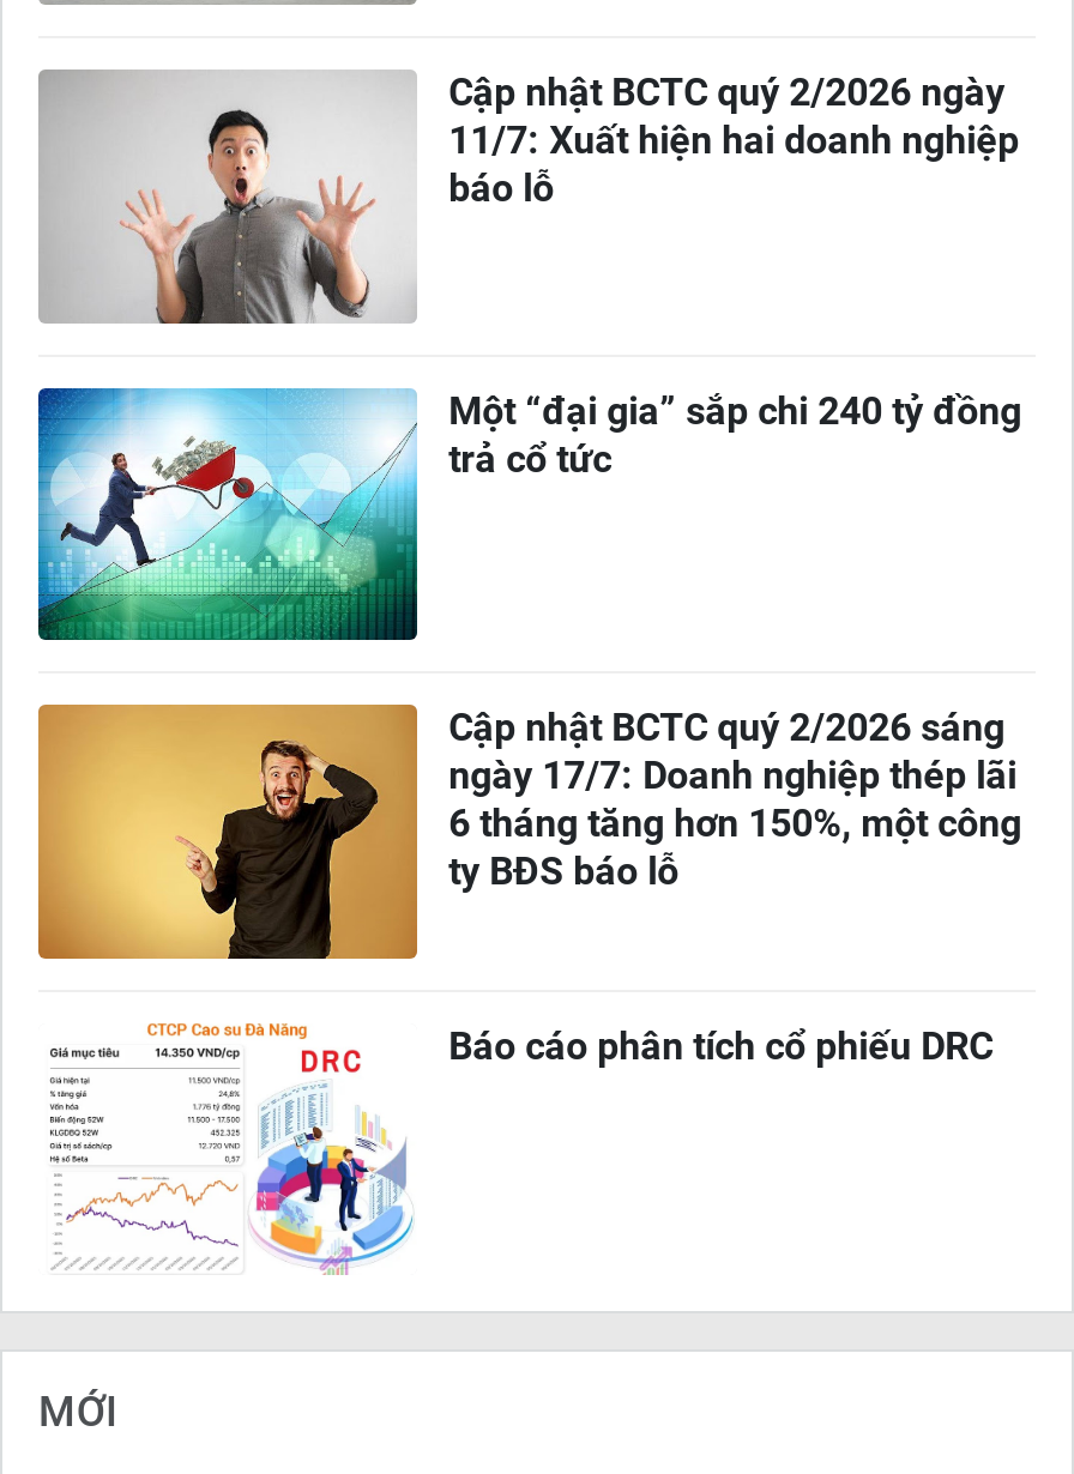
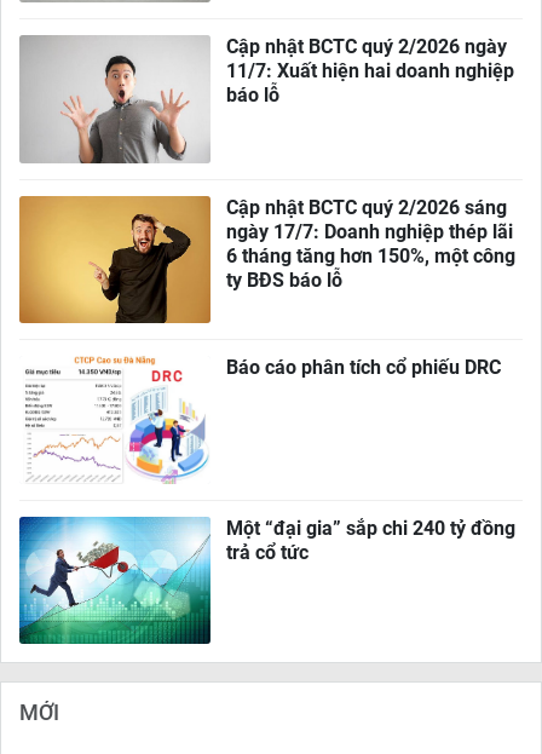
moved [36,386,1021,642] -> [18,516,516,645]: [image] | Một “đại gia” sắp chi 240 tỷ đồng | trả cổ tức
moved [38,705,1021,1068] -> [19,196,516,379]: [image] | Cập nhật BCTC quý 2/2026 sáng | ngày 17/7: Doanh nghiệp thép lãi | 6 tháng tăng hơn 150%, một công | ty BĐS báo lỗ | Báo cáo phân tích cổ phiếu DRC
moved [197,1045,415,1275] -> [99,368,209,484]: [image]

